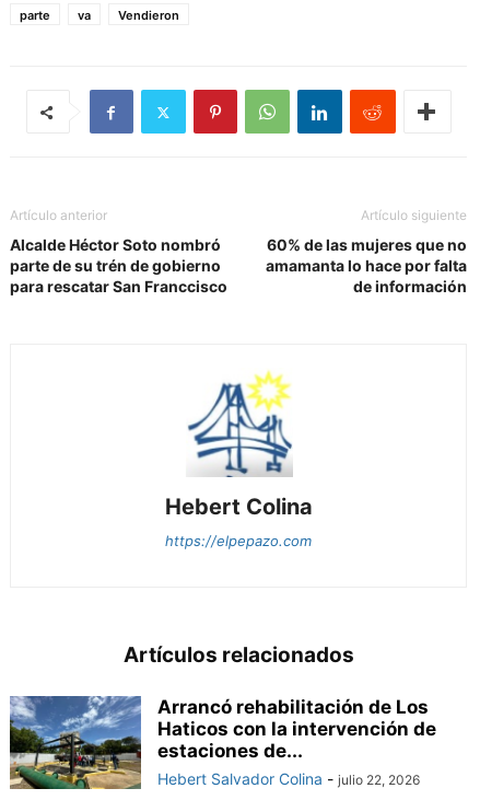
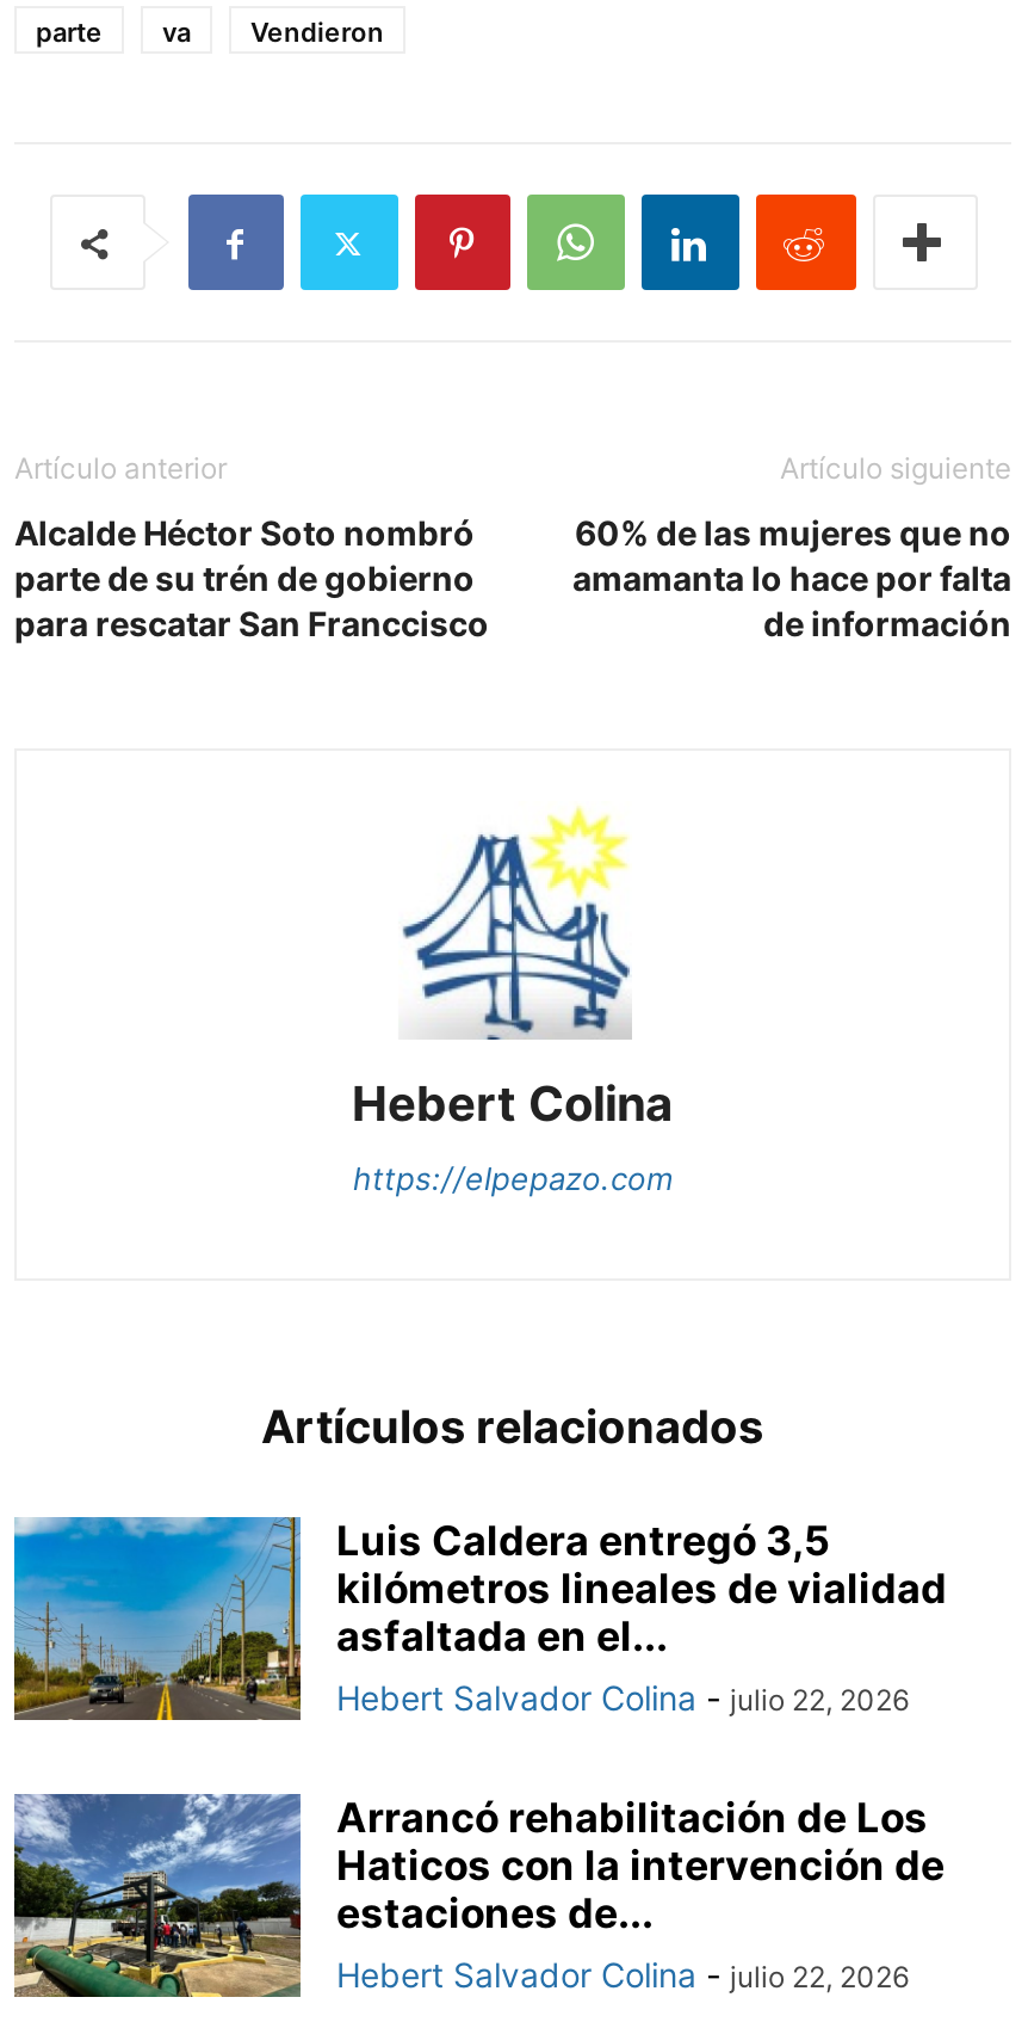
none -> [12,1517,947,1722] [image] | Luis Caldera entregó 3,5 | kilómetros lineales de vialidad | asfaltada en el... | Hebert Salvador Colina - julio 22, 2026

